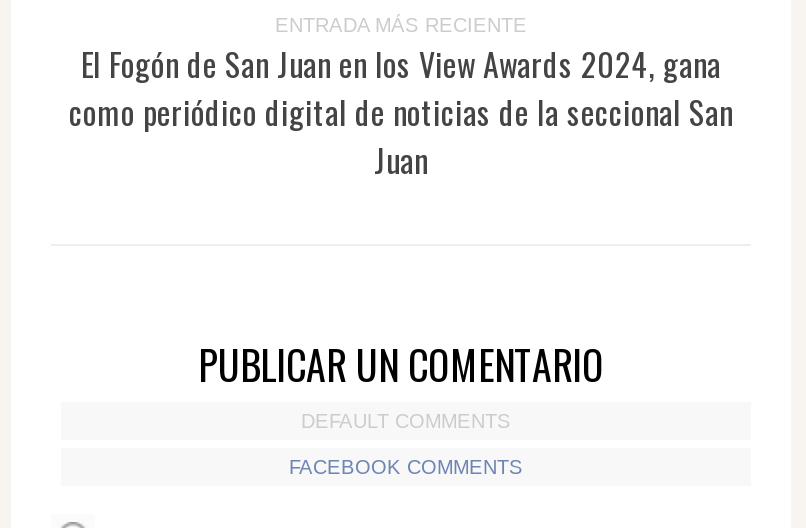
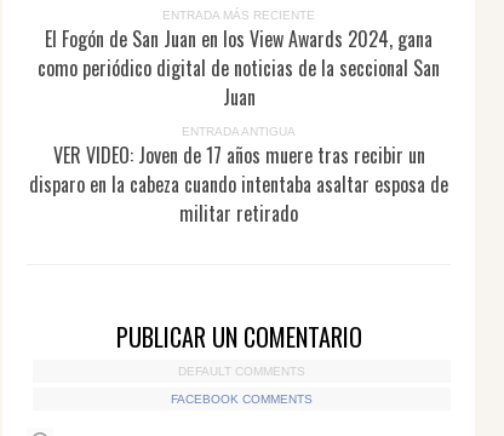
none -> [29,124,448,227] ENTRADA ANTIGUA | VER VIDEO: Joven de 17 años muere tras recibir un | disparo en la cabeza cuando intentaba asaltar esposa de | militar retirado

